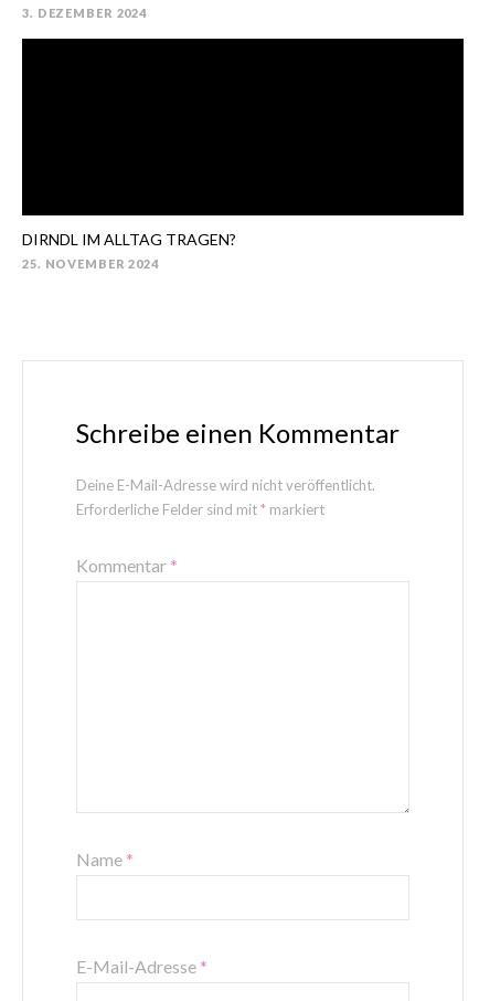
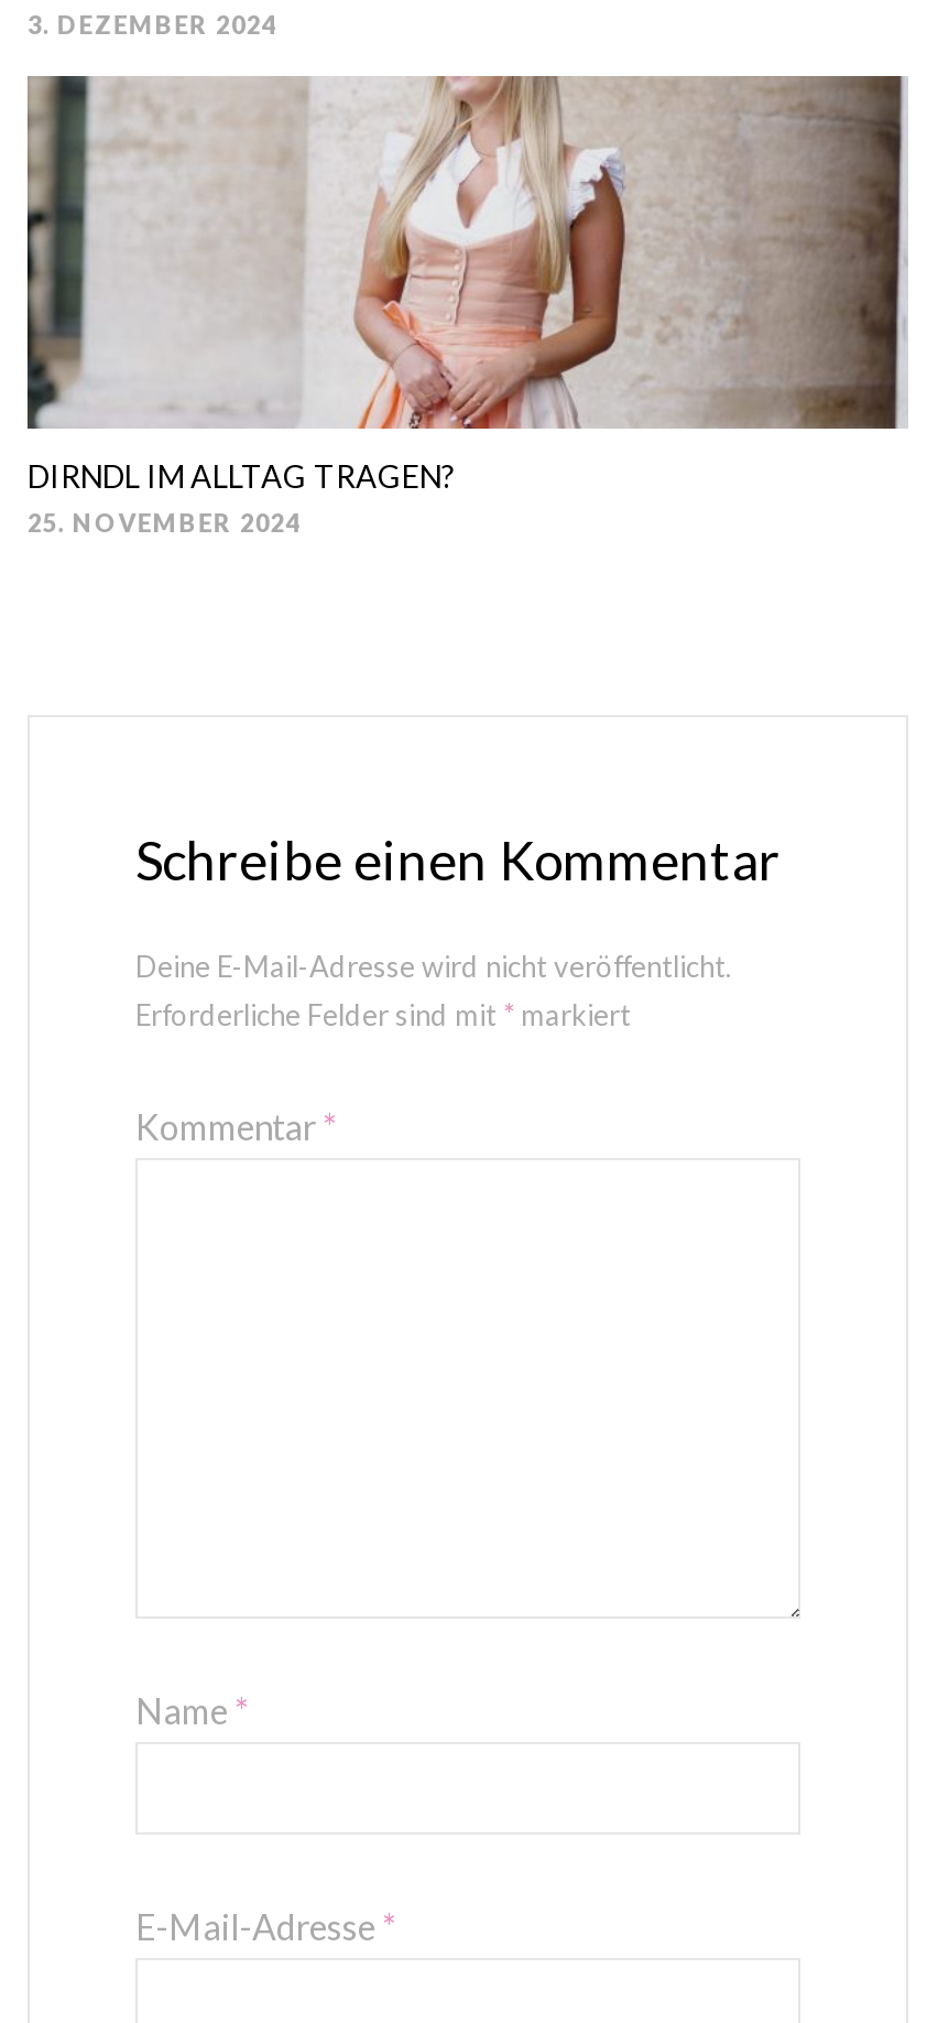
none -> [25,75,908,432] [image]

